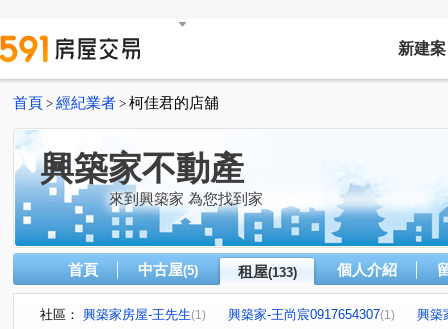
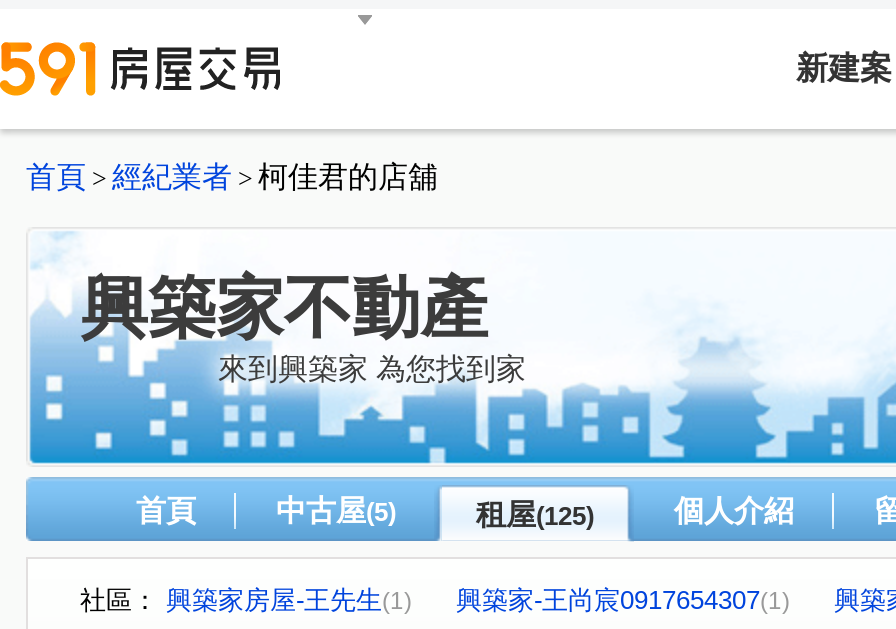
[238,263,297,280] 租屋(133) -> [476,497,594,531] 租屋(125)

